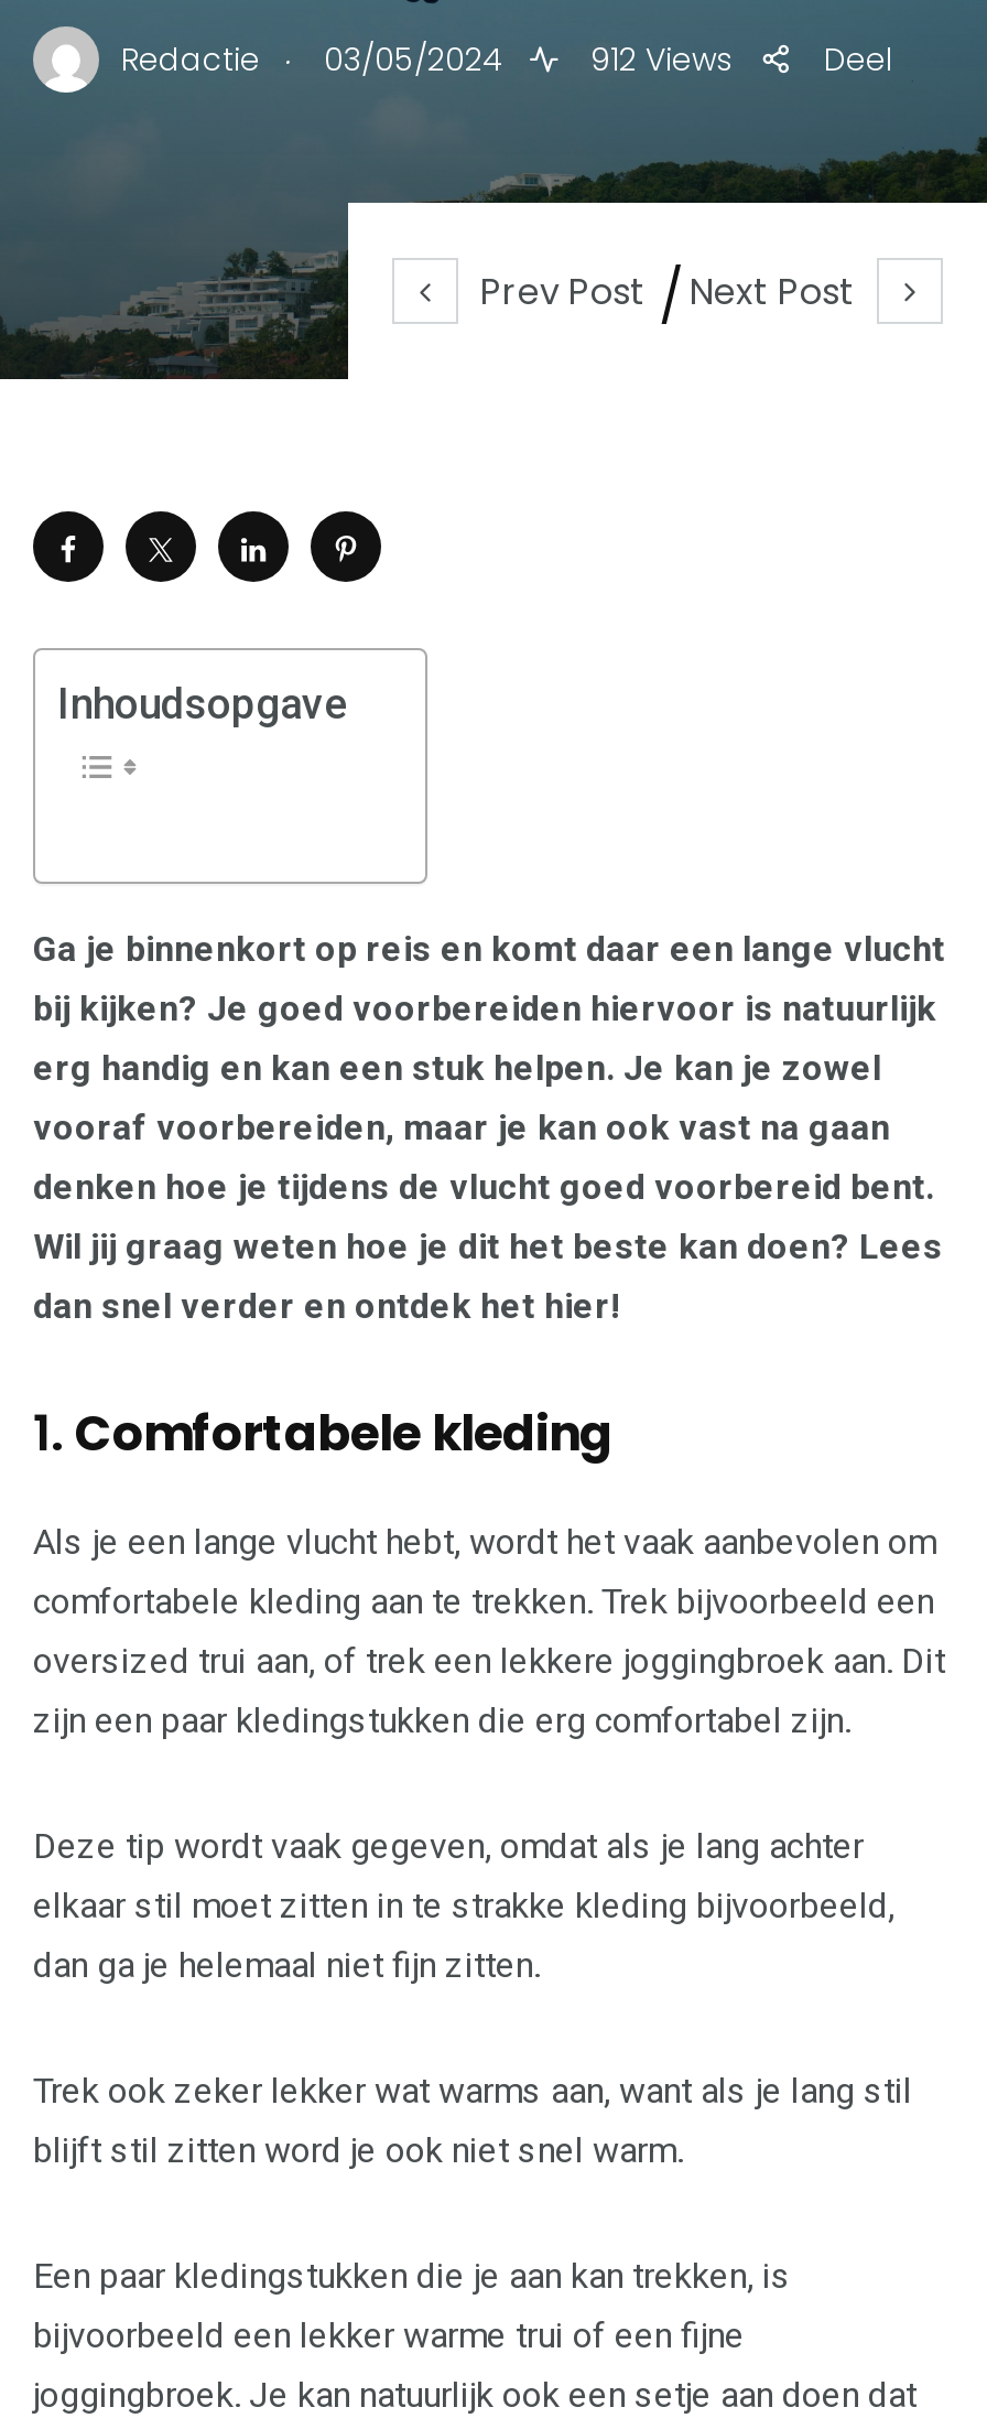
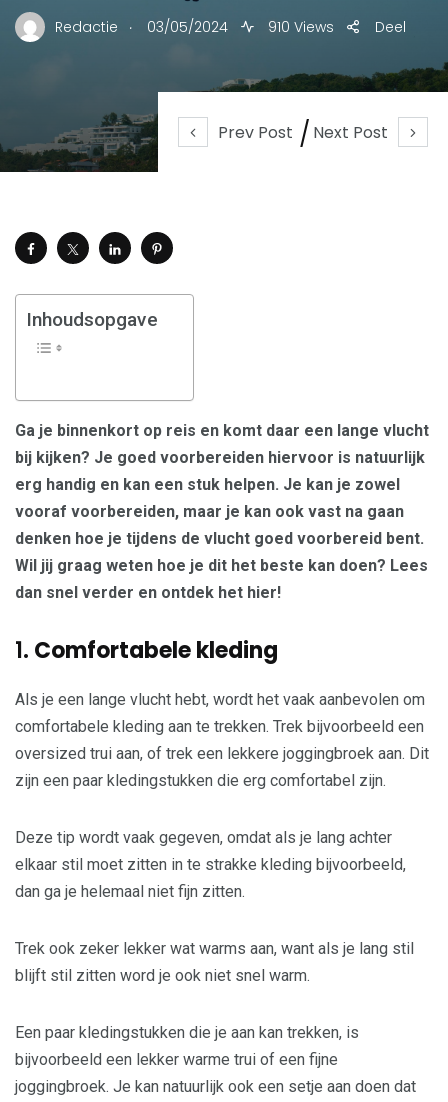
[121,30,734,80] Redactie . 03/05/2024 912 Views -> [55,13,334,36] Redactie . 03/05/2024 910 Views

